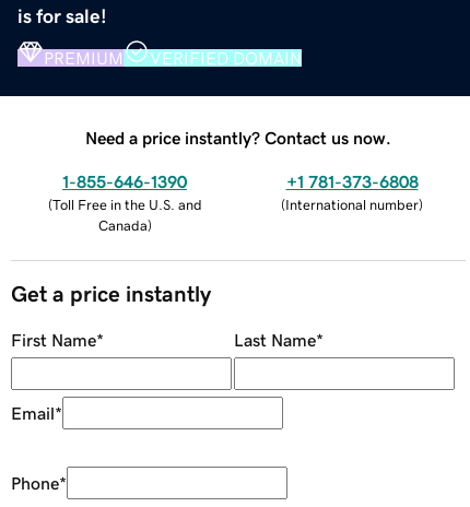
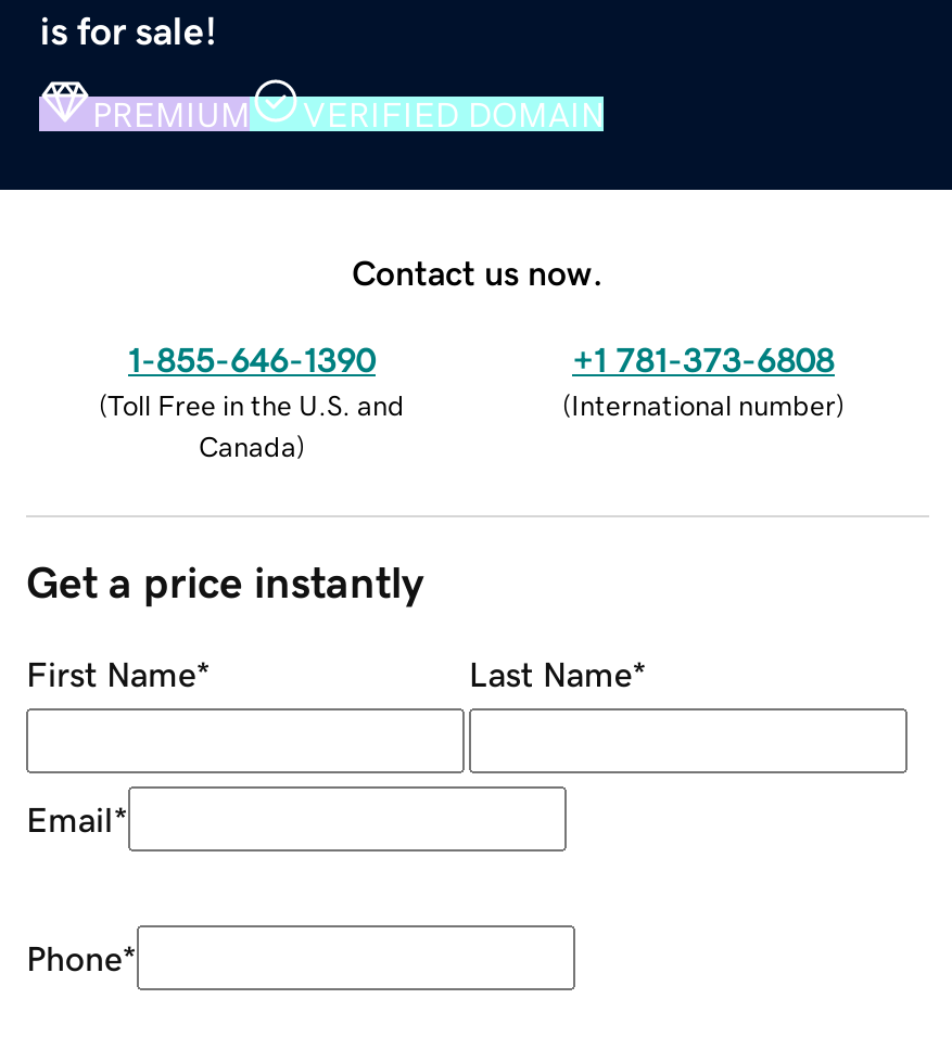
[85,128,391,146] Need a price instantly? Contact us now. -> [352,254,604,289] Contact us now.

